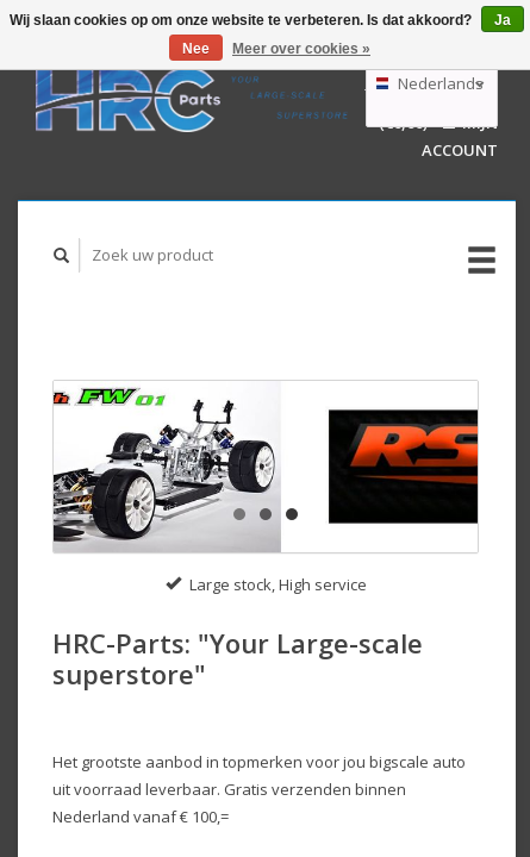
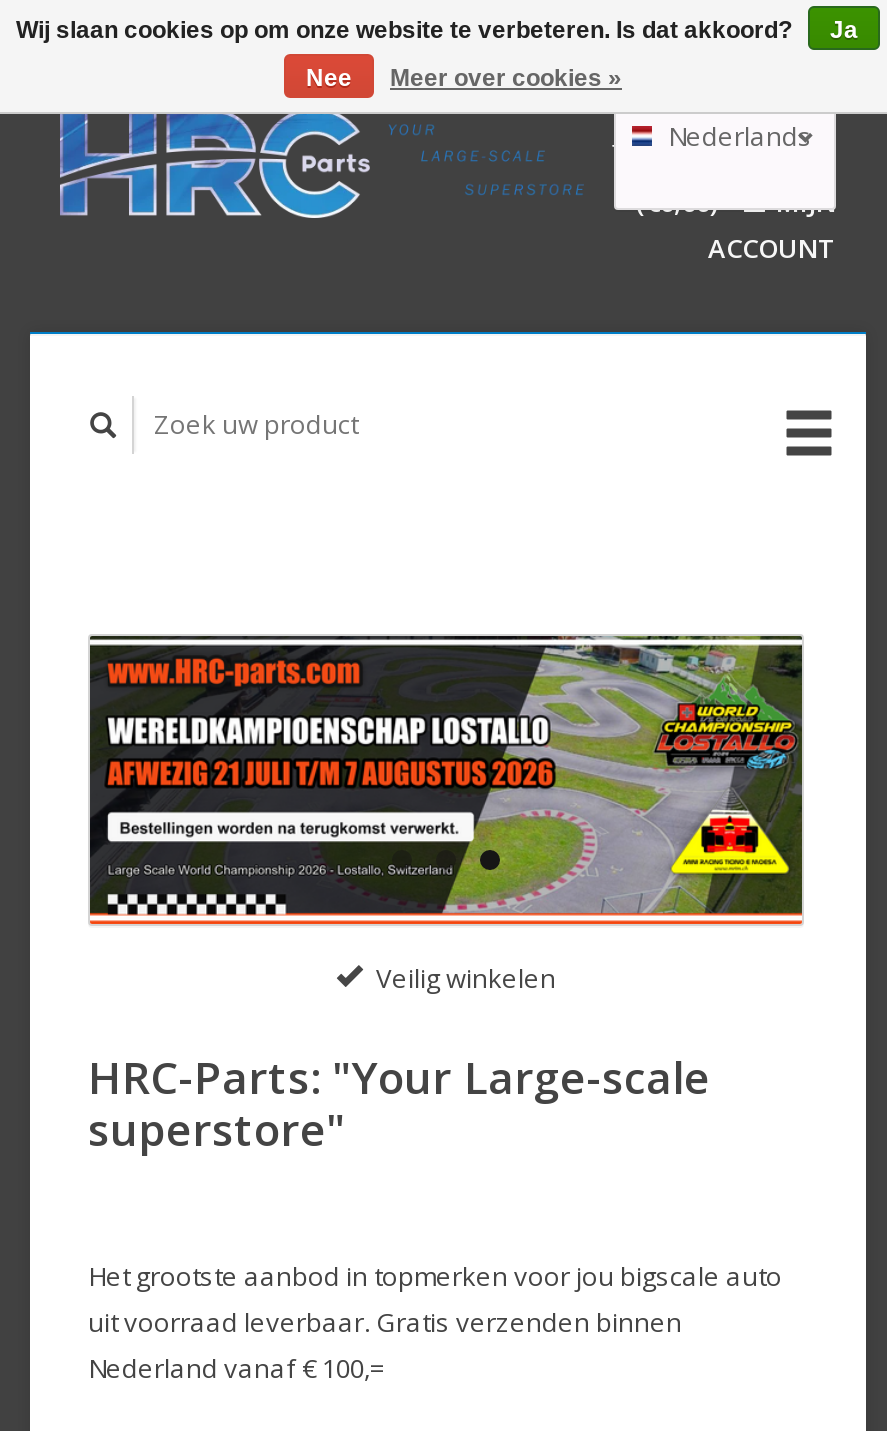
[52,381,479,595] [image] | Large stock, High service -> [88,634,804,995] [image] | Veilig winkelen

